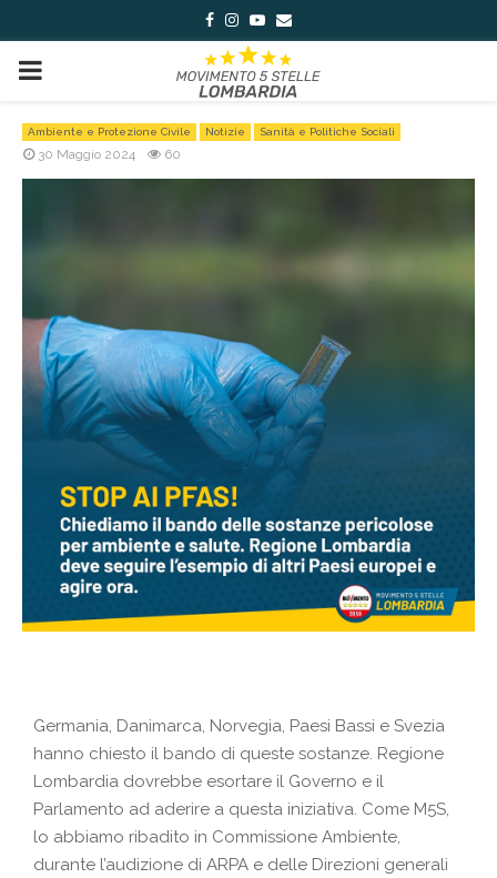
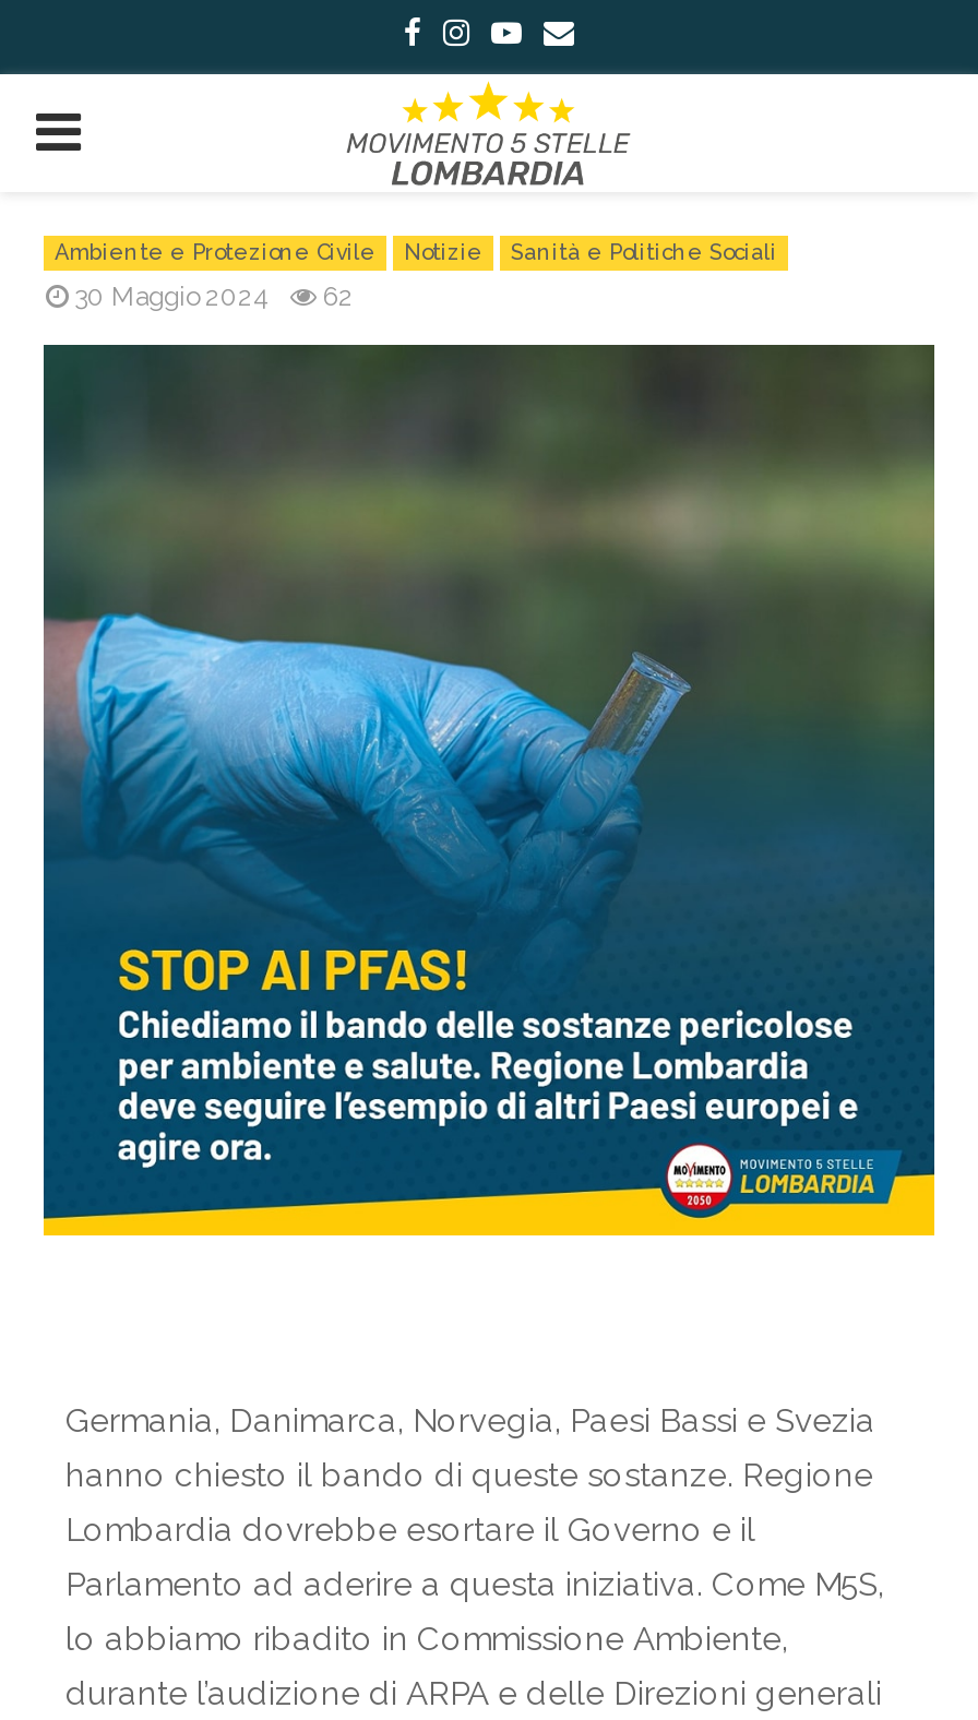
[38,147,181,162] 30 Maggio 2024 60 -> [74,282,354,312] 30 Maggio 2024 62

